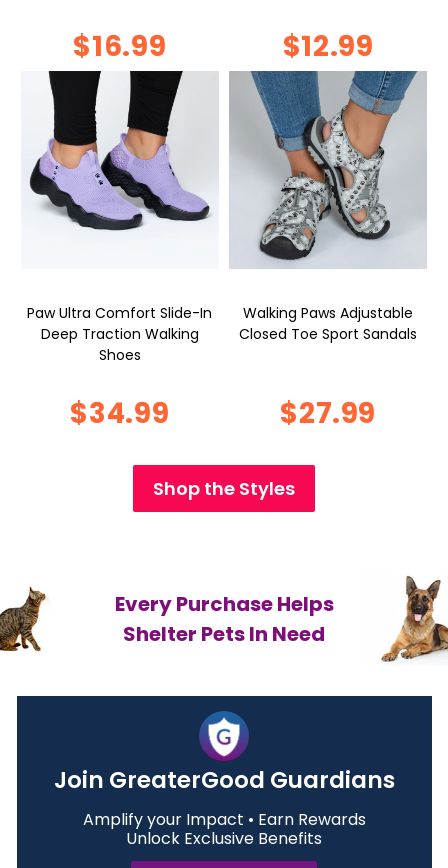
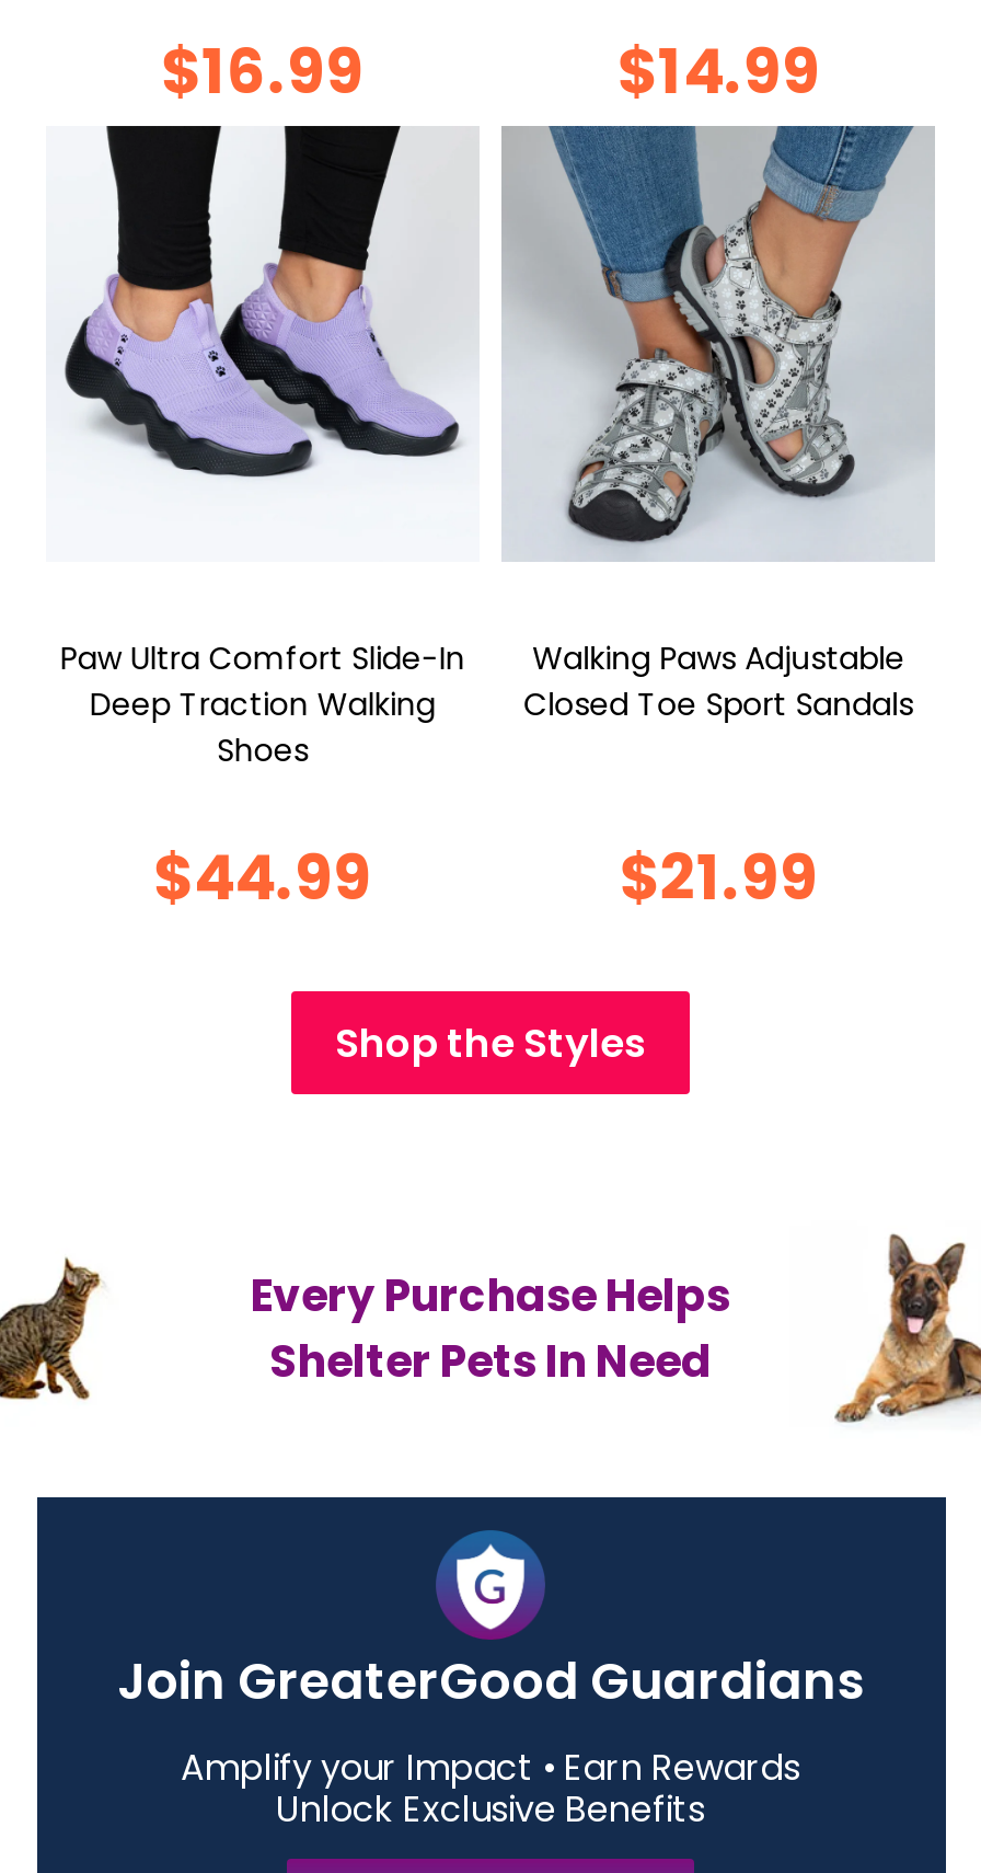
[283,27,374,66] $12.99 -> [617,30,820,116] $14.99
[70,394,169,433] $34.99 -> [153,836,372,921] $44.99
[280,394,376,433] $27.99 -> [619,835,818,921] $21.99

